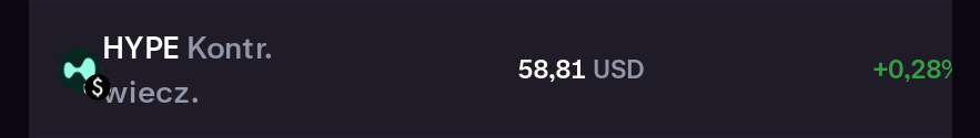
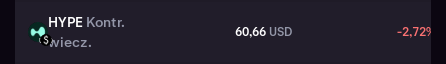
[517,52,963,87] 58,81 USD | +0,28% -> [235,24,436,40] 60,66 USD | -2,72%

